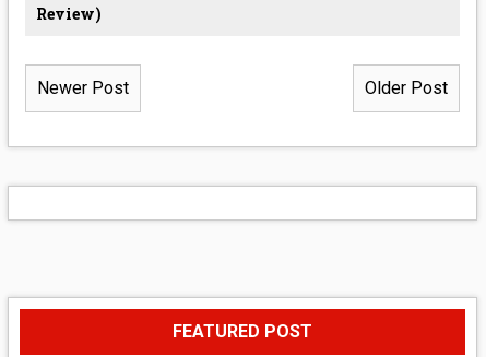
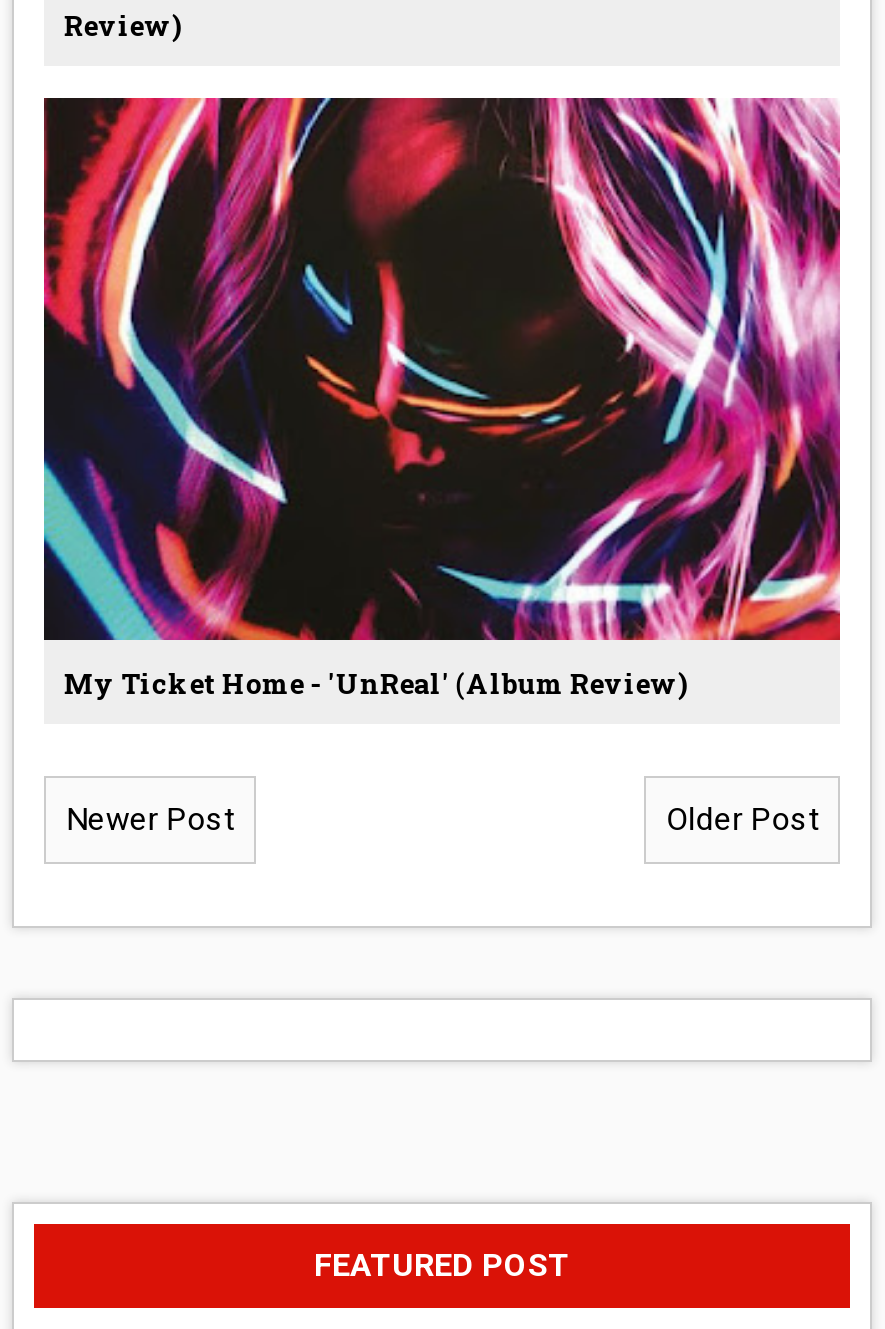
none -> [42,96,842,701] [image] | My Ticket Home - 'unReal' (Album Review)

